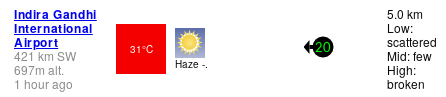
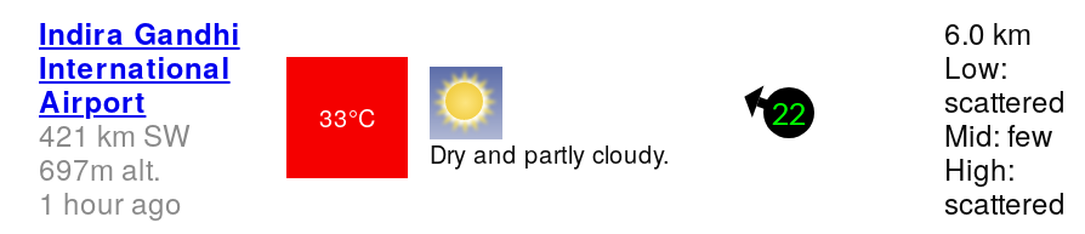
[387,5,423,22] 5.0 km -> [944,10,1032,52] 6.0 km
[129,42,208,71] 31°C | Haze -. -> [319,100,670,170] 33°C | Dry and partly cloudy.
[315,42,331,55] 20 -> [771,99,806,130] 22
[387,75,425,92] broken -> [944,180,1066,221] scattered

